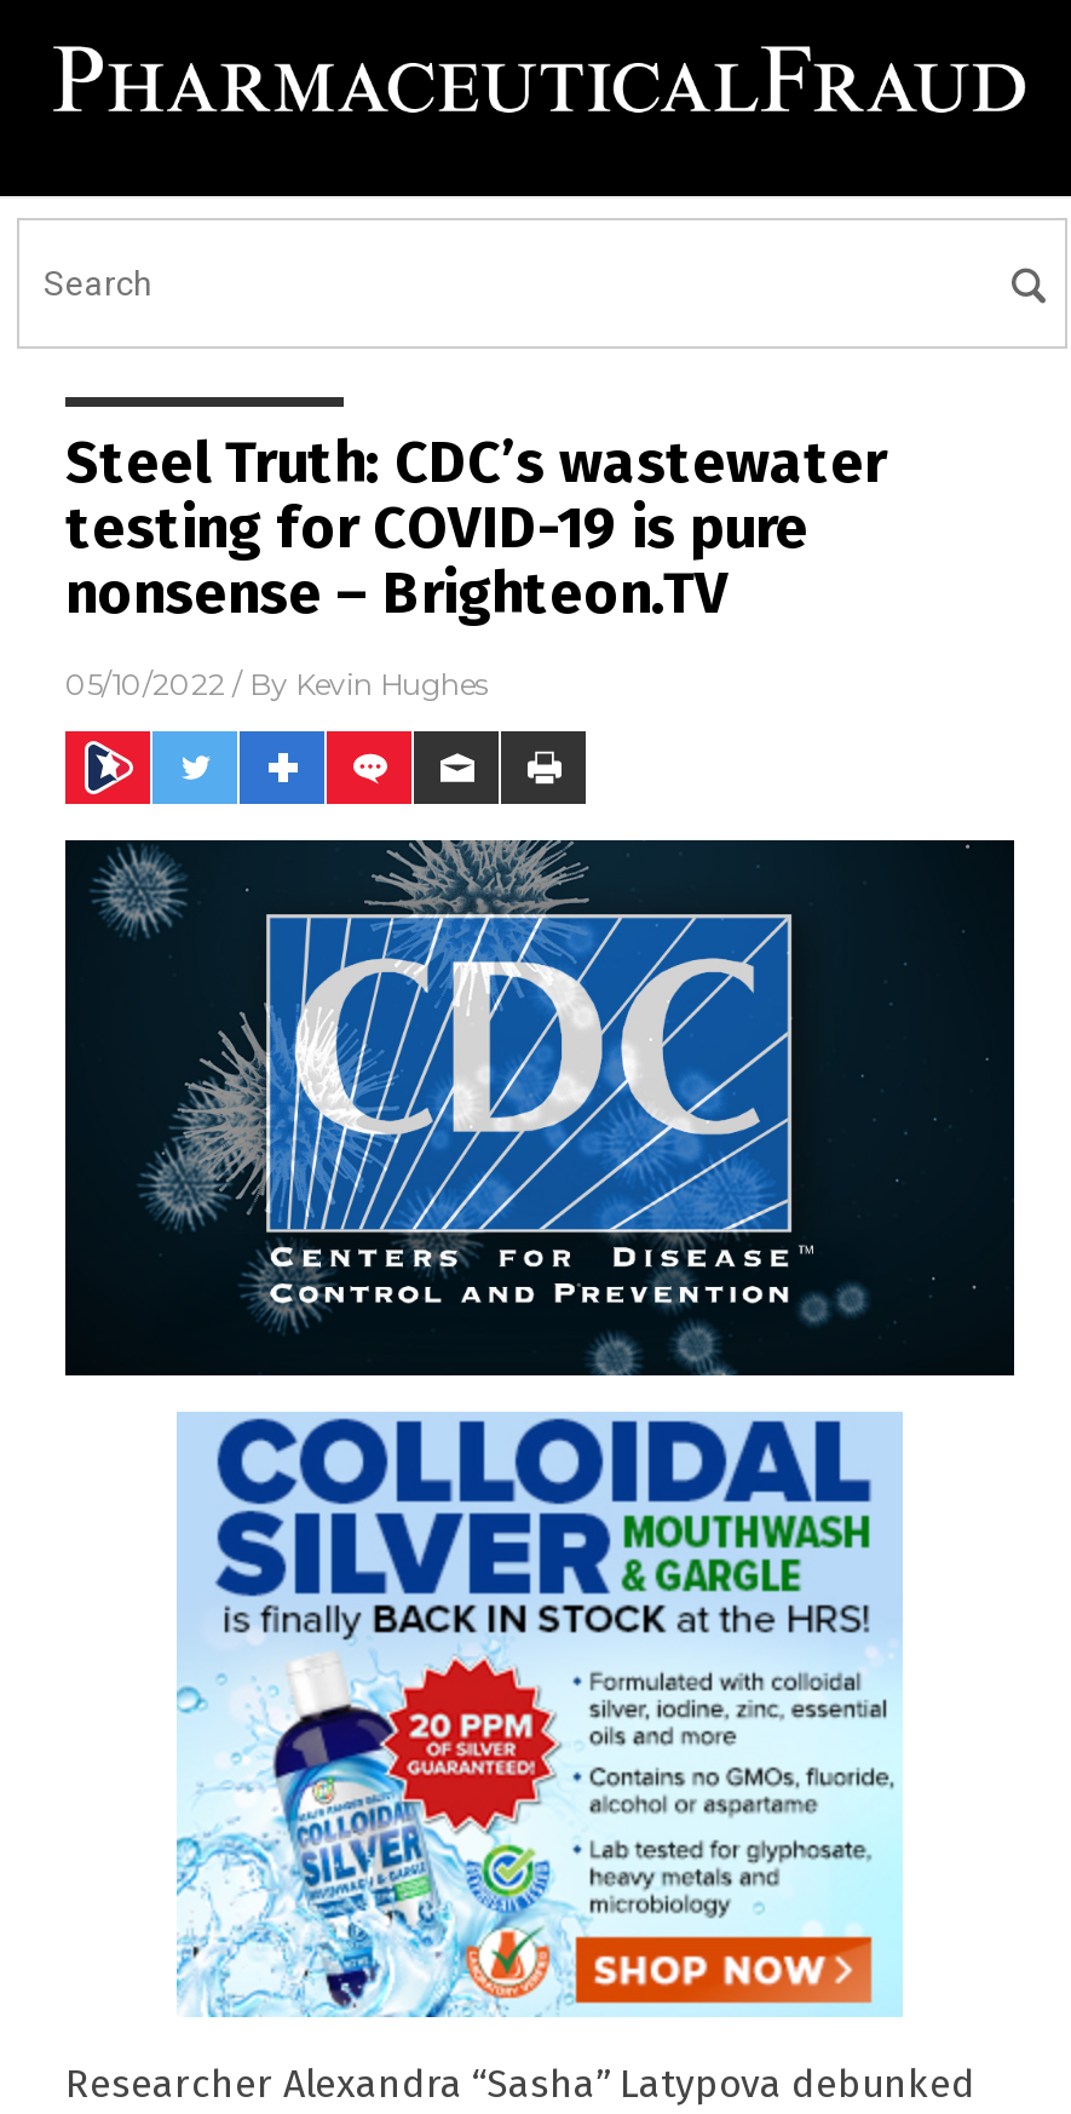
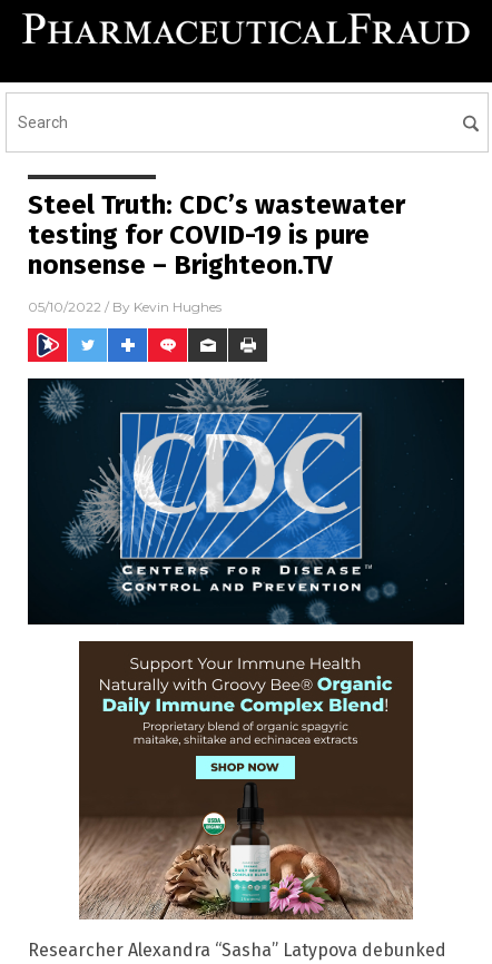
[174,1412,903,2020] [image] -> [78,640,414,921] [image]

